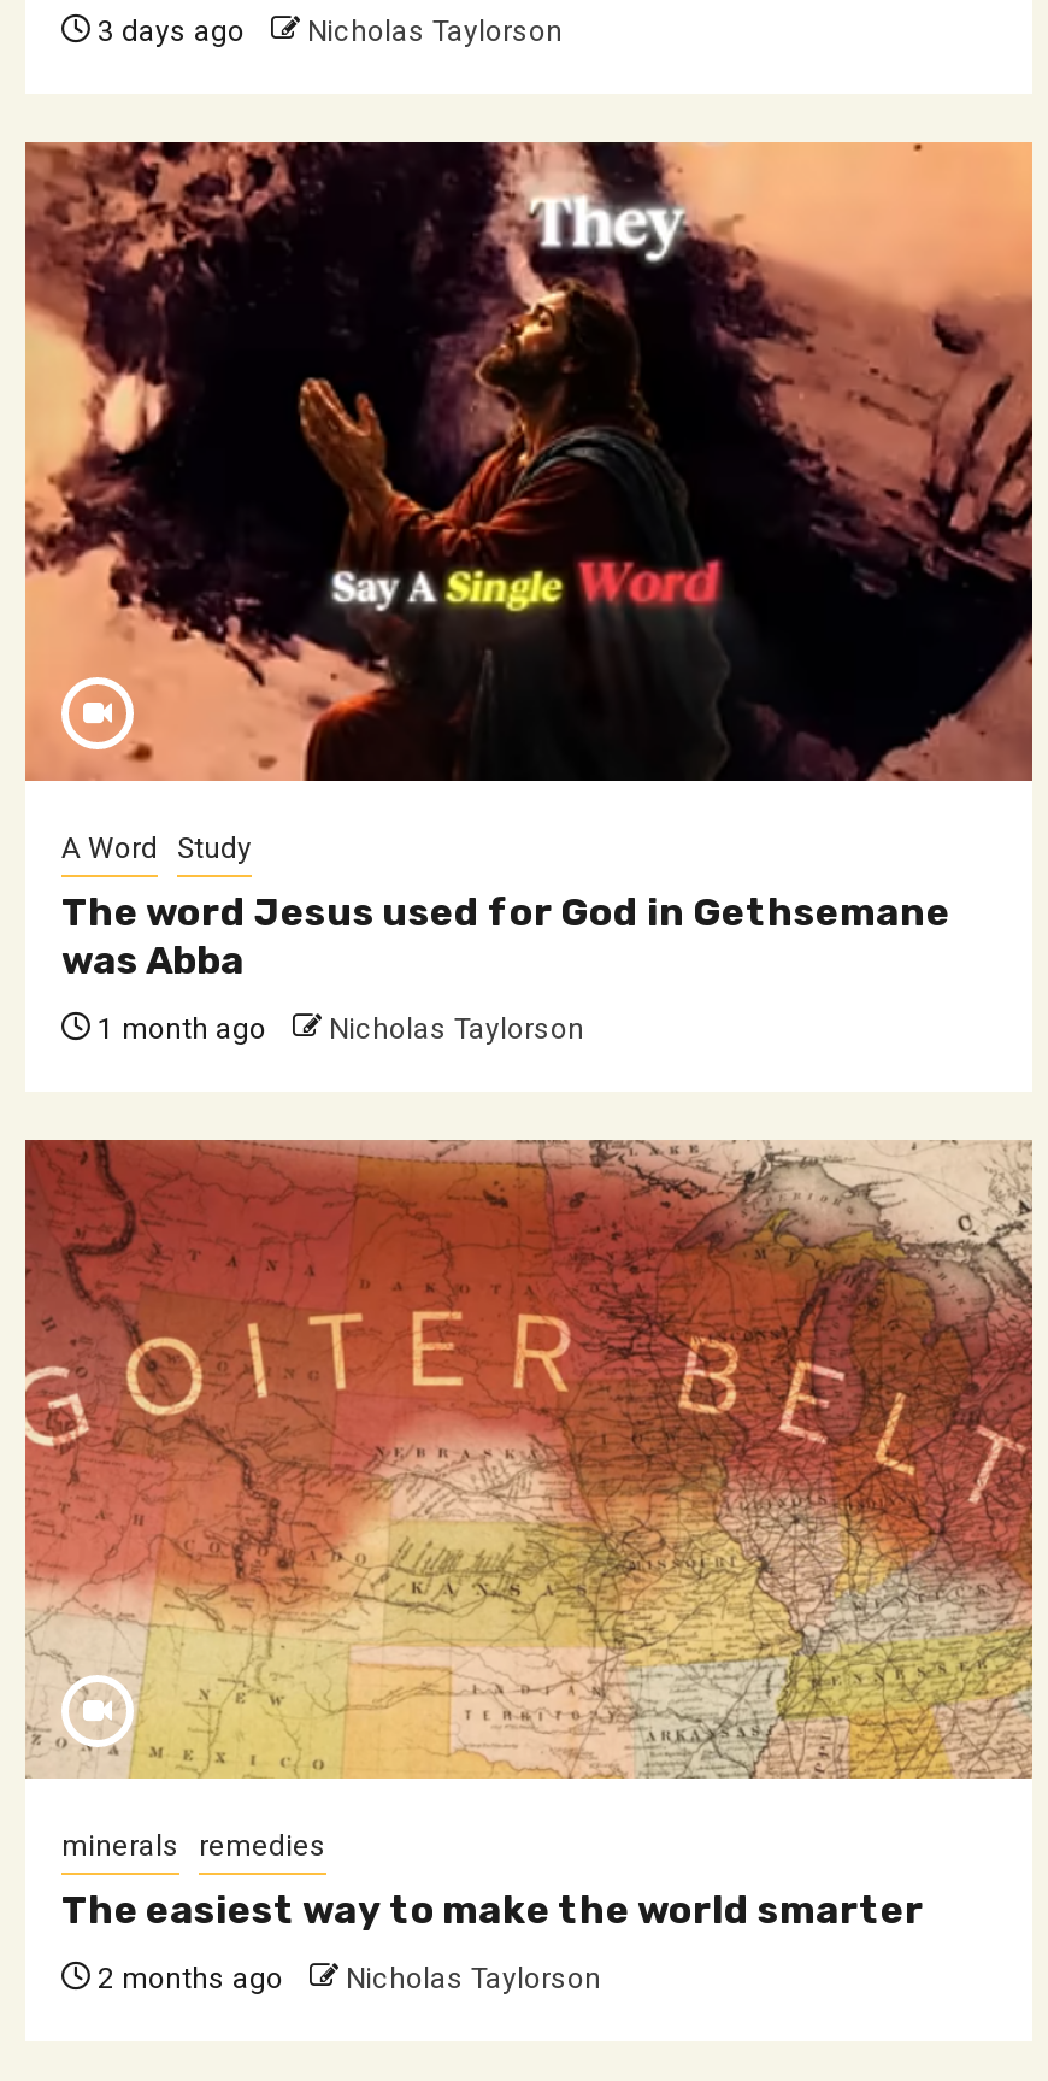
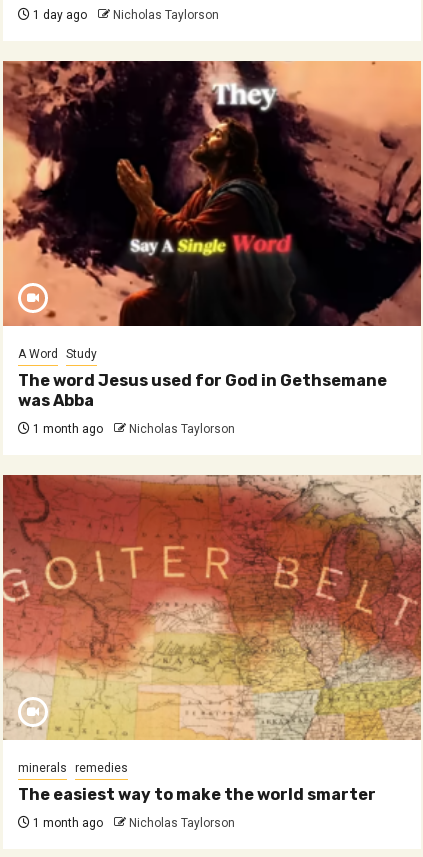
[90,14,563,48] 3 days ago Nicholas Taylorson -> [30,8,219,22] 1 day ago Nicholas Taylorson
[90,1962,601,1995] 2 months ago Nicholas Taylorson -> [30,816,235,830] 1 month ago Nicholas Taylorson

